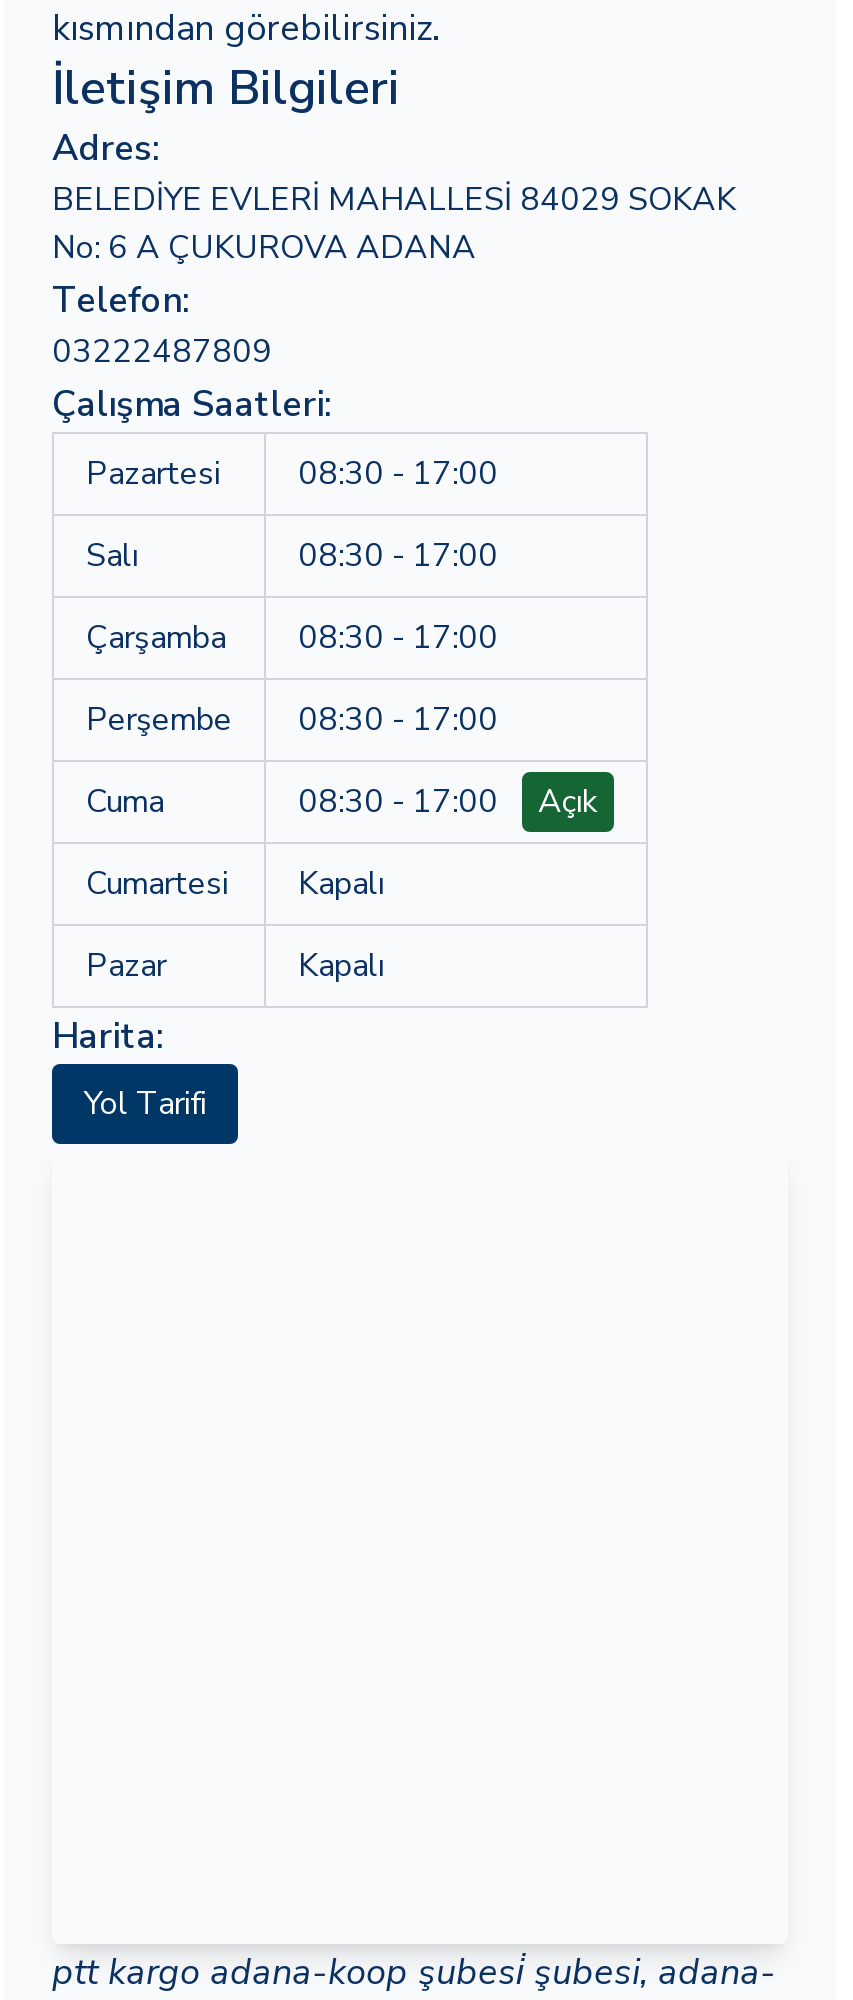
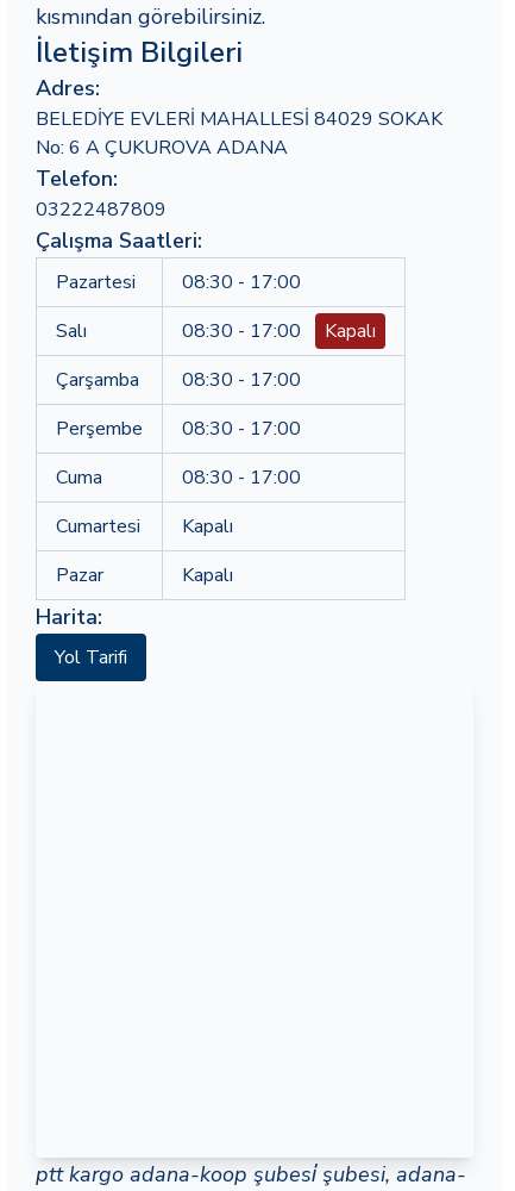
none -> [325,318,376,344] Kapalı
[538,780,598,824] Açık -> none

